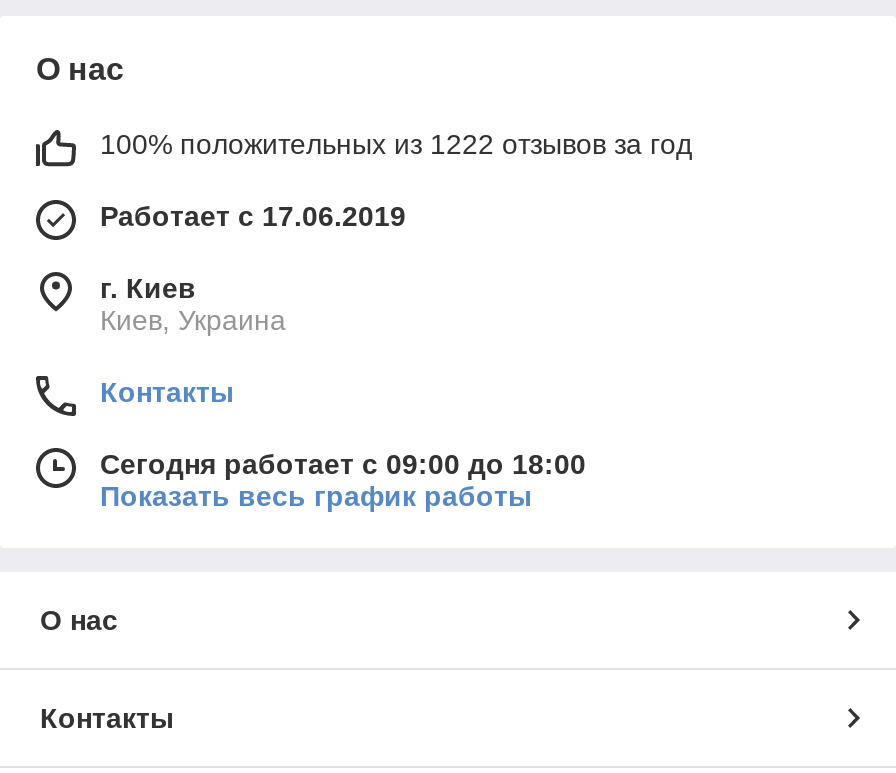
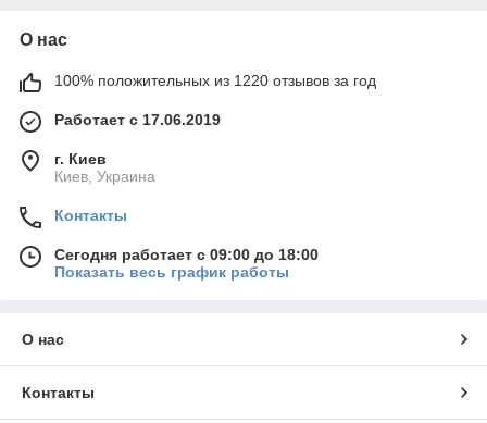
[100,128,692,160] 100% положительных из 1222 отзывов за год -> [54,72,376,89] 100% положительных из 1220 отзывов за год

